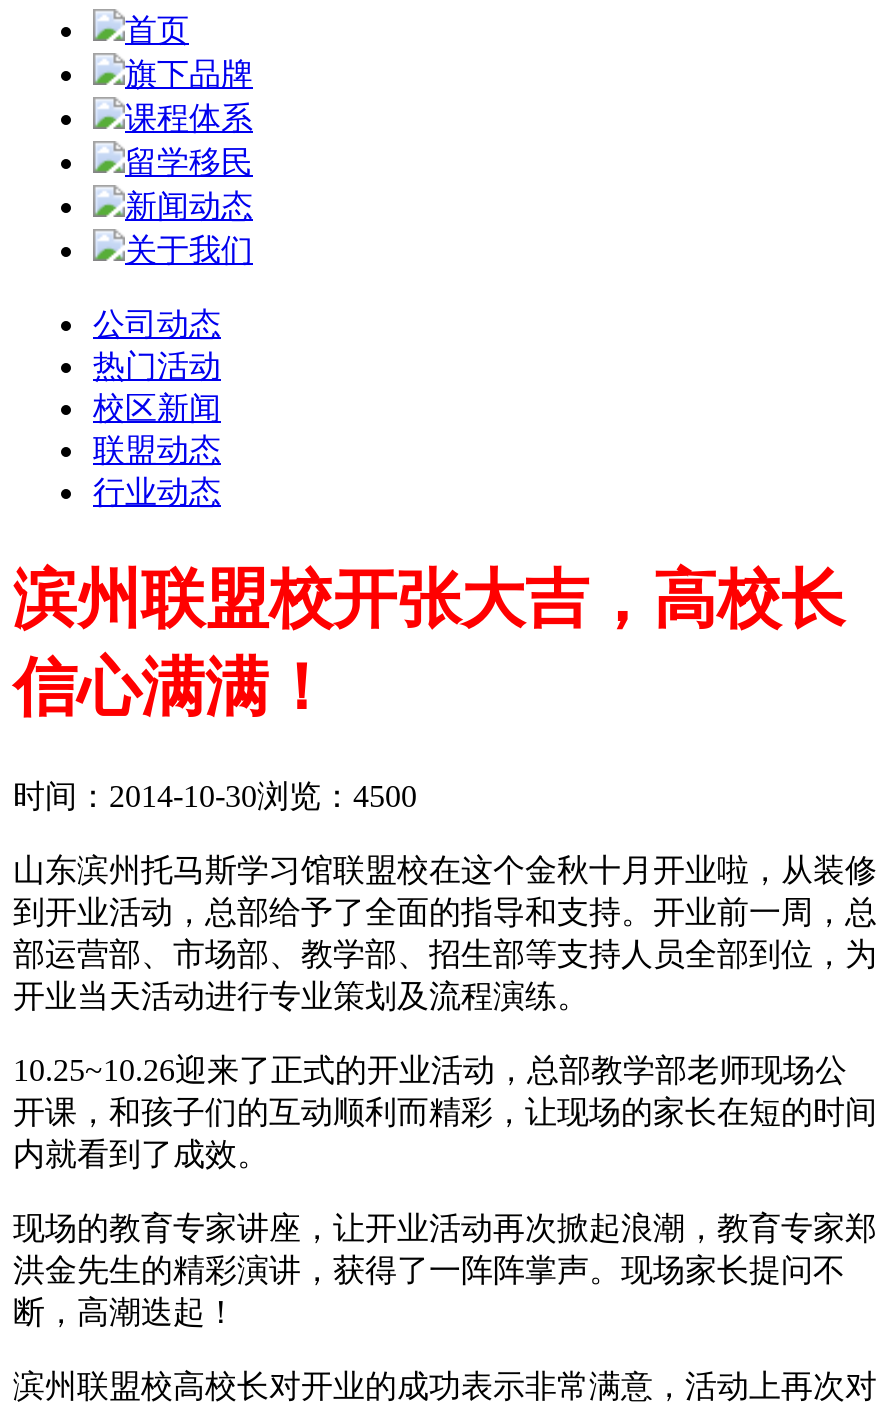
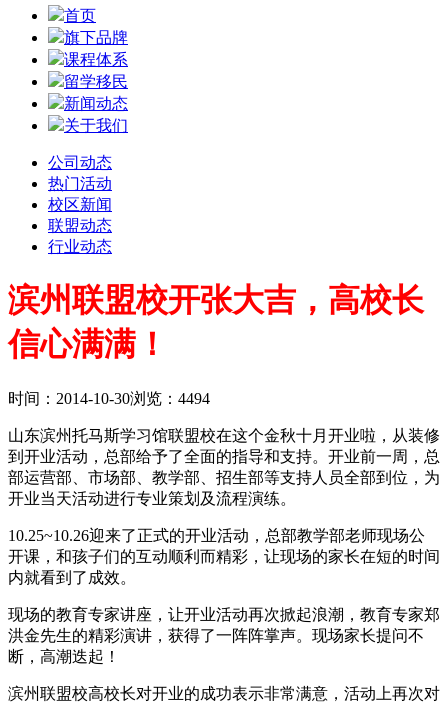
[13,779,417,813] 时间：2014-10-30浏览：4500 -> [8,390,210,407] 时间：2014-10-30浏览：4494

